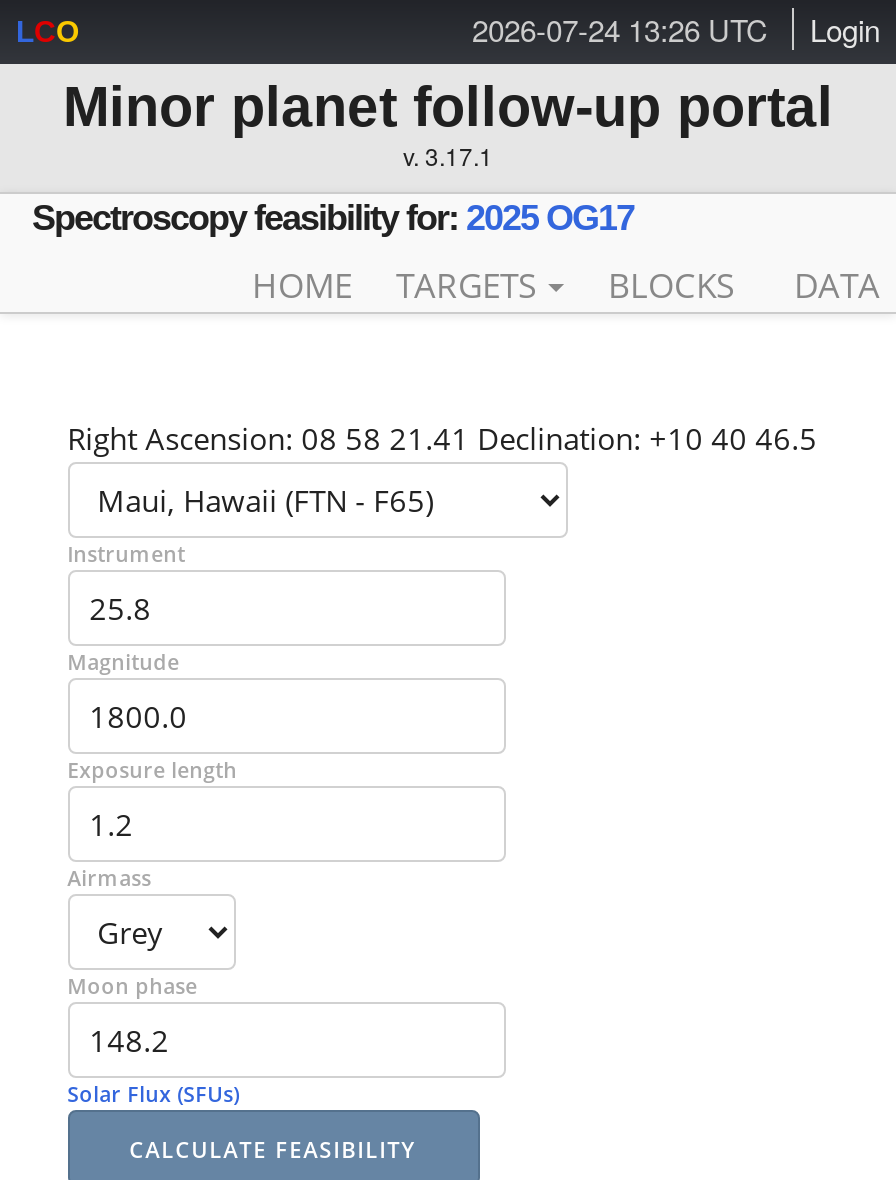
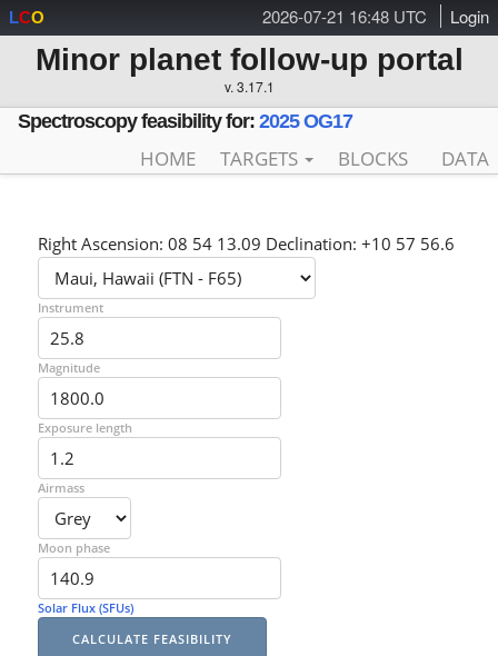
[472,8,880,50] 2026-07-24 13:26 UTC Login -> [262,4,489,28] 2026-07-21 16:48 UTC Login
[67,418,817,458] Right Ascension: 08 58 21.41 Declination: +10 40 46.5 -> [37,232,454,255] Right Ascension: 08 54 13.09 Declination: +10 57 56.6

